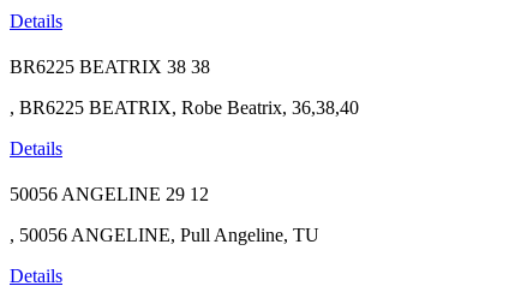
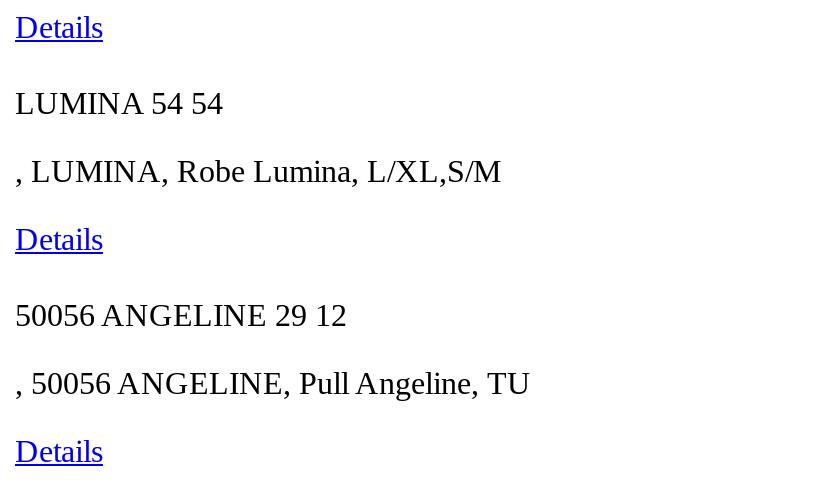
[10,57,210,77] BR6225 BEATRIX 38 38 -> [15,85,223,119] LUMINA 54 54
[10,98,359,118] , BR6225 BEATRIX, Robe Beatrix, 36,38,40 -> [15,153,501,187] , LUMINA, Robe Lumina, L/XL,S/M

